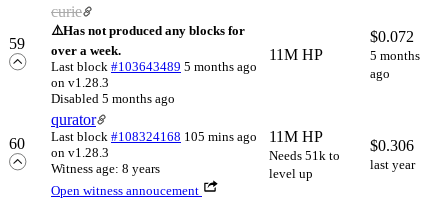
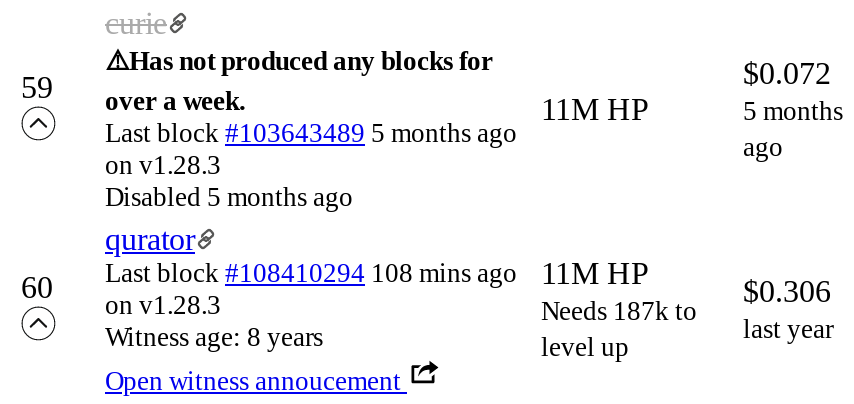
[51,129,257,144] Last block #108324168 105 mins ago -> [105,259,517,289] Last block #108410294 108 mins ago
[269,148,340,163] Needs 51k to -> [541,297,697,327] Needs 187k to

